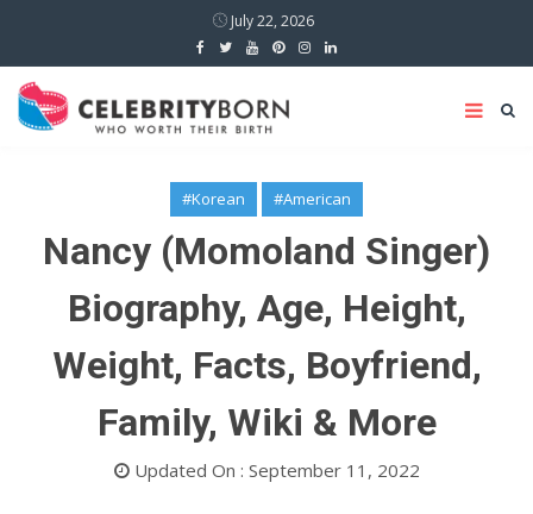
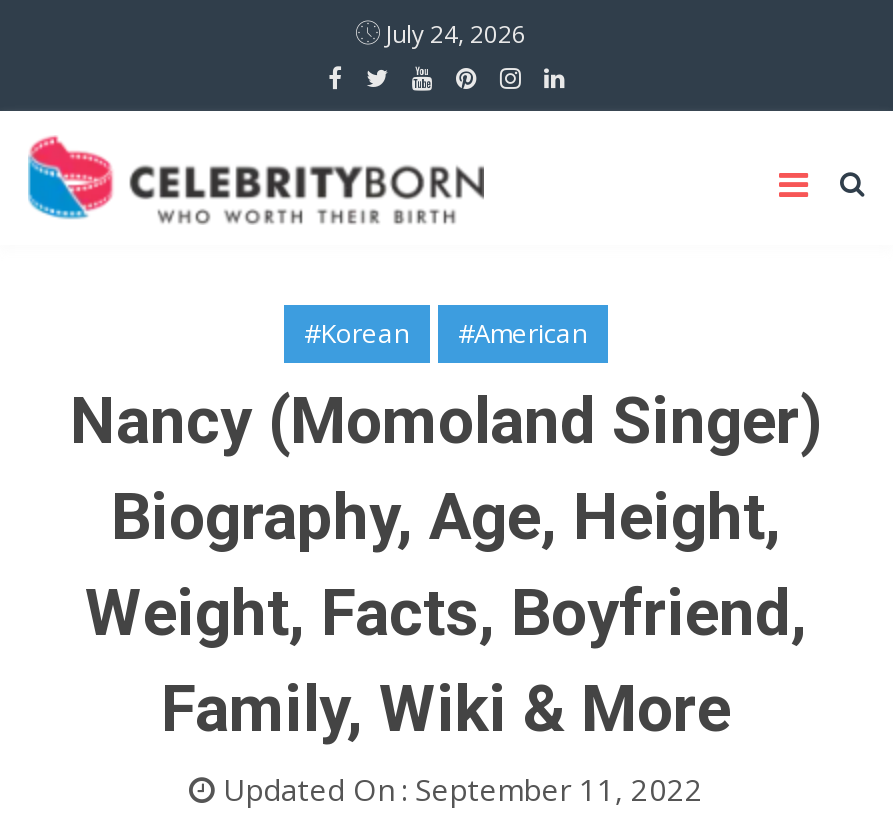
[227,11,314,31] July 22, 2026 -> [380,17,526,51] July 24, 2026

